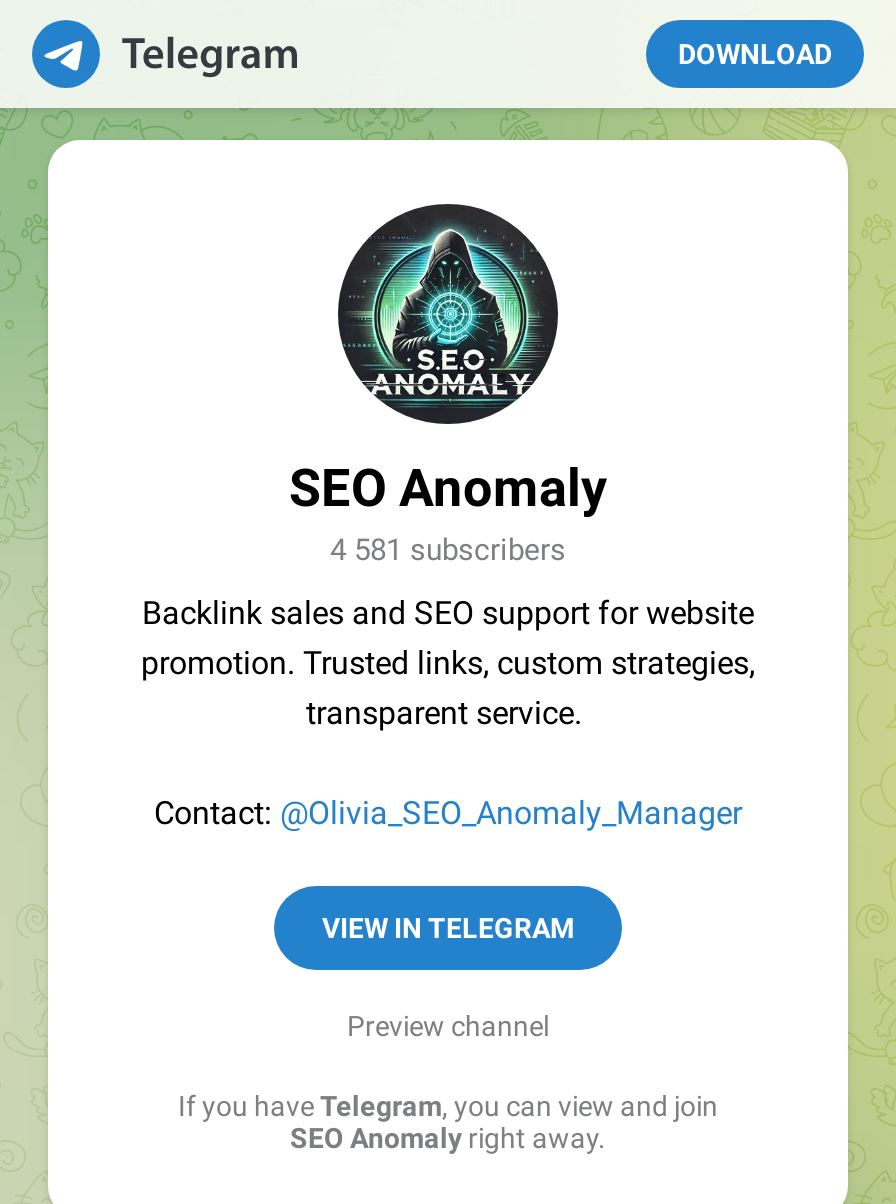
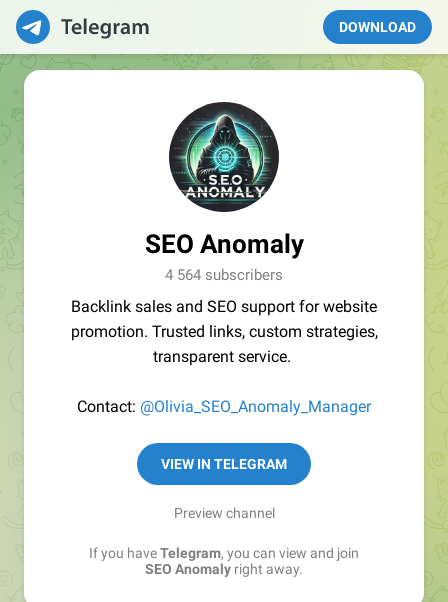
[330,532,566,568] 4 581 subscribers -> [165,266,283,284] 4 564 subscribers

